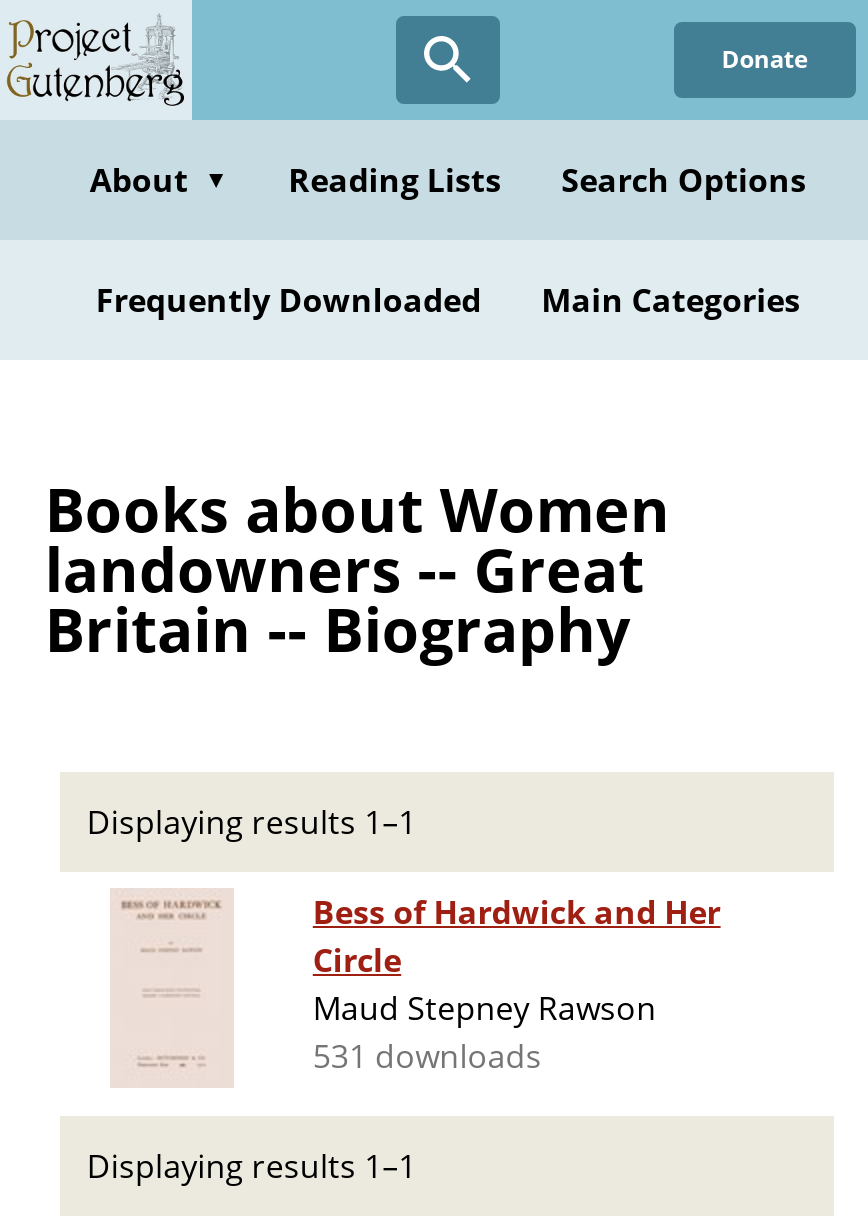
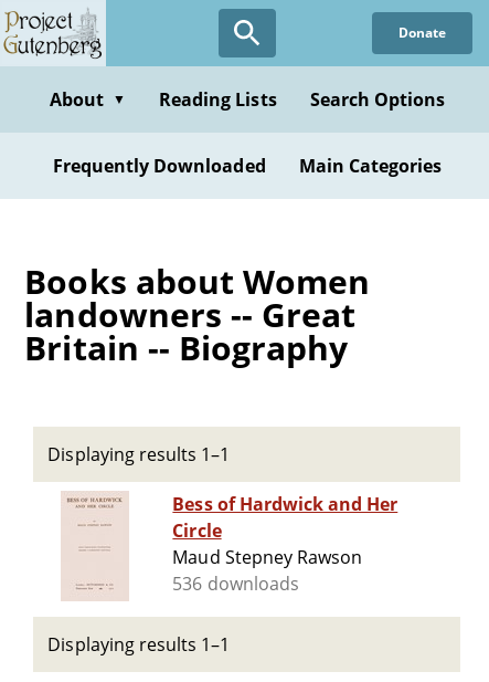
[313,1034,542,1078] 531 downloads -> [173,572,299,596] 536 downloads

